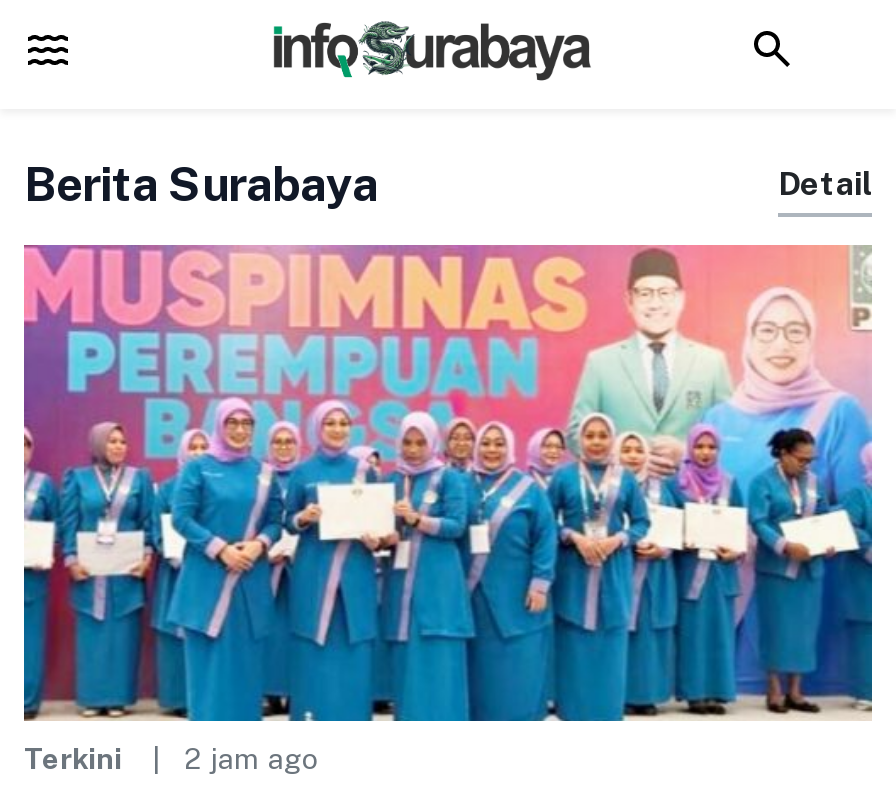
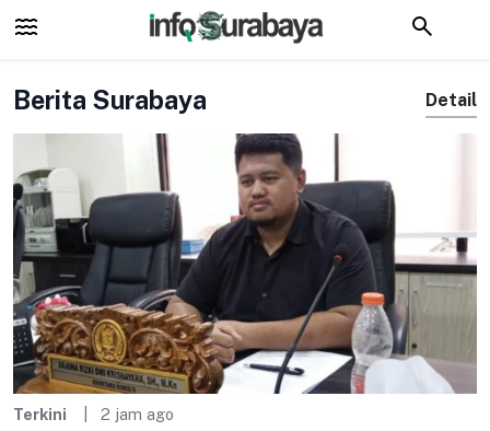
[22,243,874,723] [image] -> [12,132,478,395] [image]

